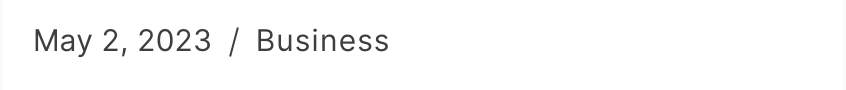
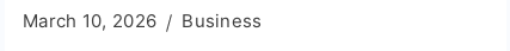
[33,20,390,58] May 2, 2023 Business -> [23,10,262,32] March 10, 2026 Business

